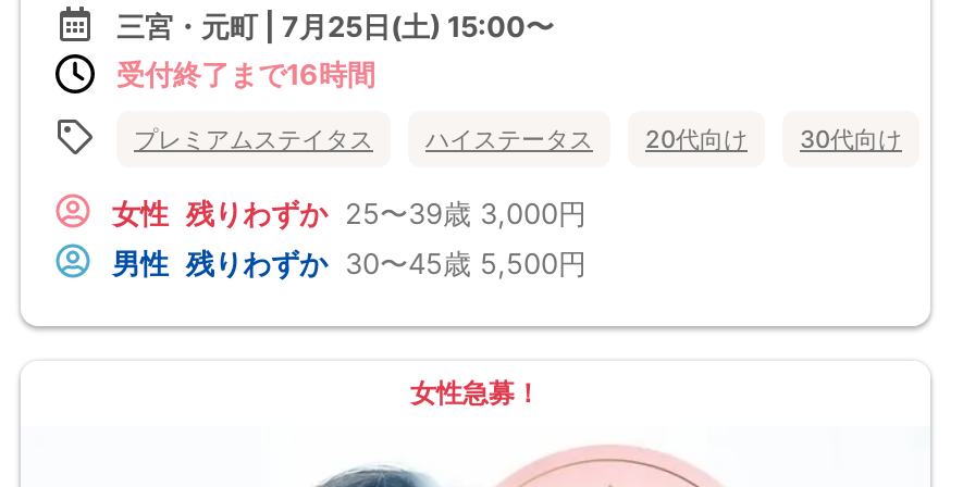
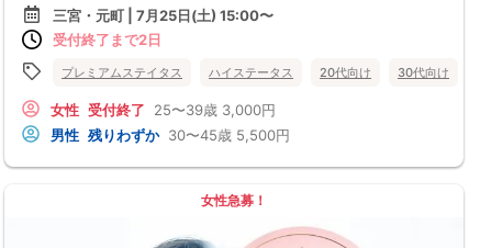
[116,57,375,92] 受付終了まで16時間 -> [53,31,161,49] 受付終了まで2日
[112,195,587,230] 女性 残りわずか 25〜39歳 3,000円 -> [51,101,276,118] 女性 受付終了 25〜39歳 3,000円

